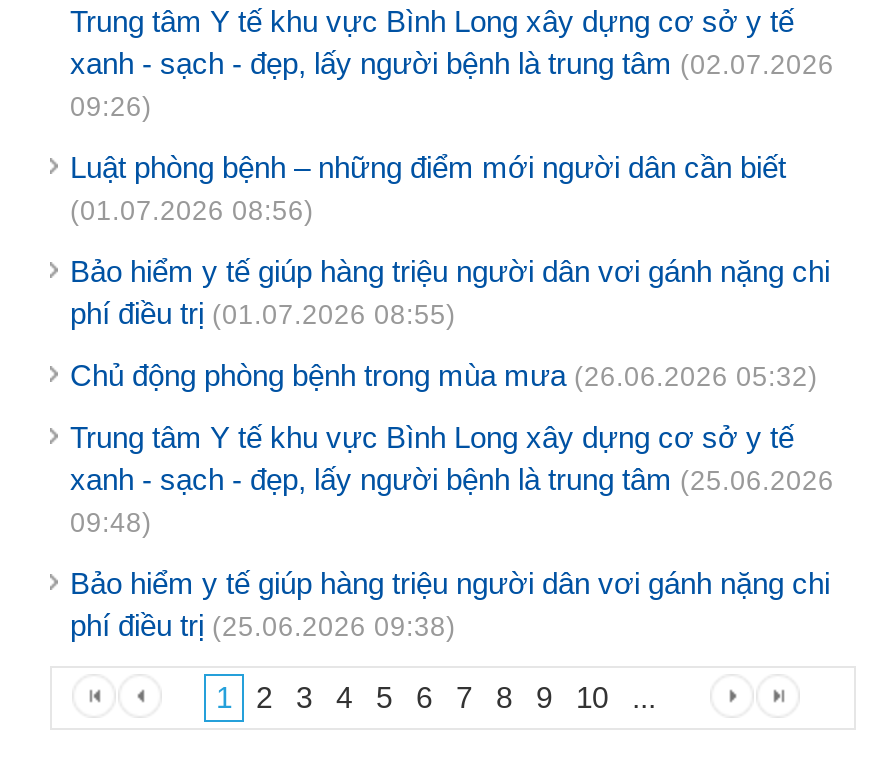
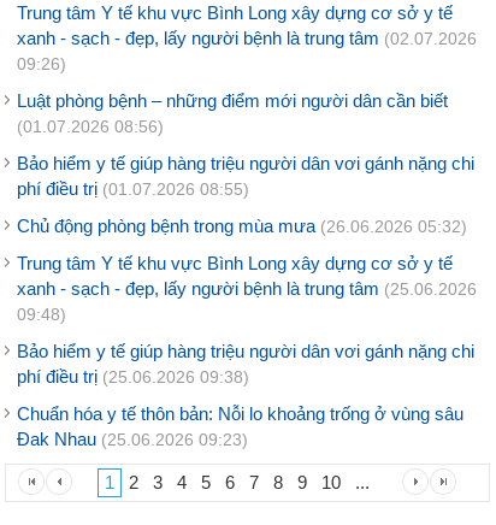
none -> [17,404,463,450] Chuẩn hóa y tế thôn bản: Nỗi lo khoảng trống ở vùng sâu | Đak Nhau (25.06.2026 09:23)

